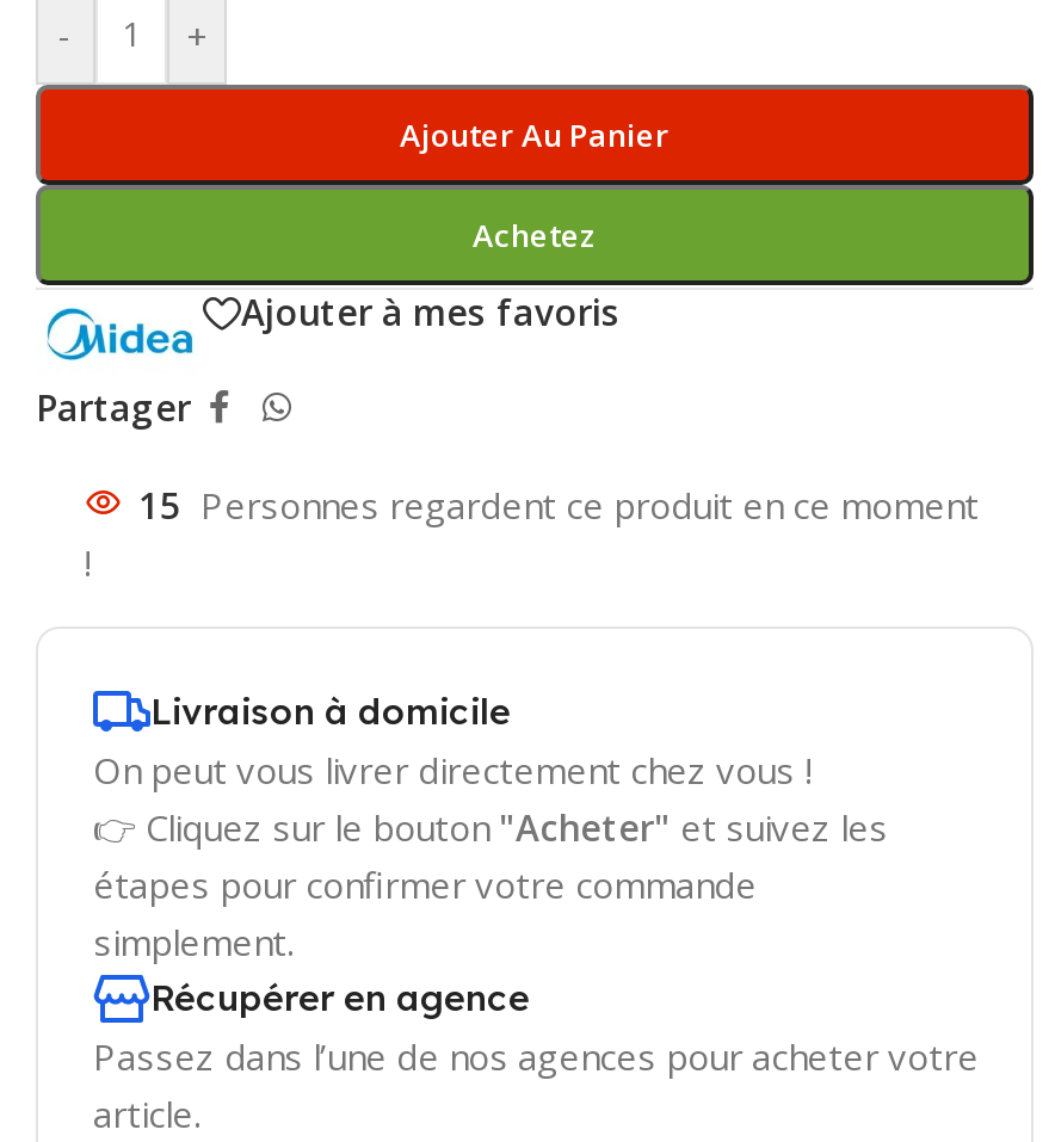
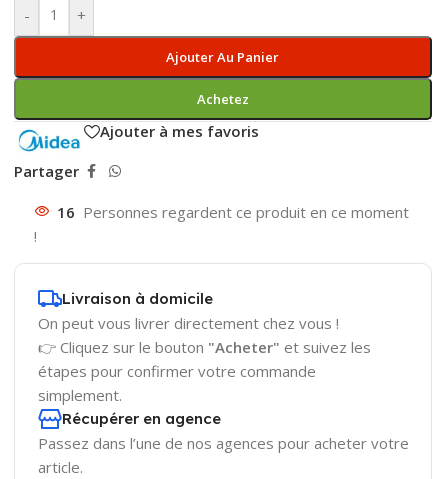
[138,481,979,529] 15 Personnes regardent ce produit en ce moment -> [57,202,409,222] 16 Personnes regardent ce produit en ce moment

